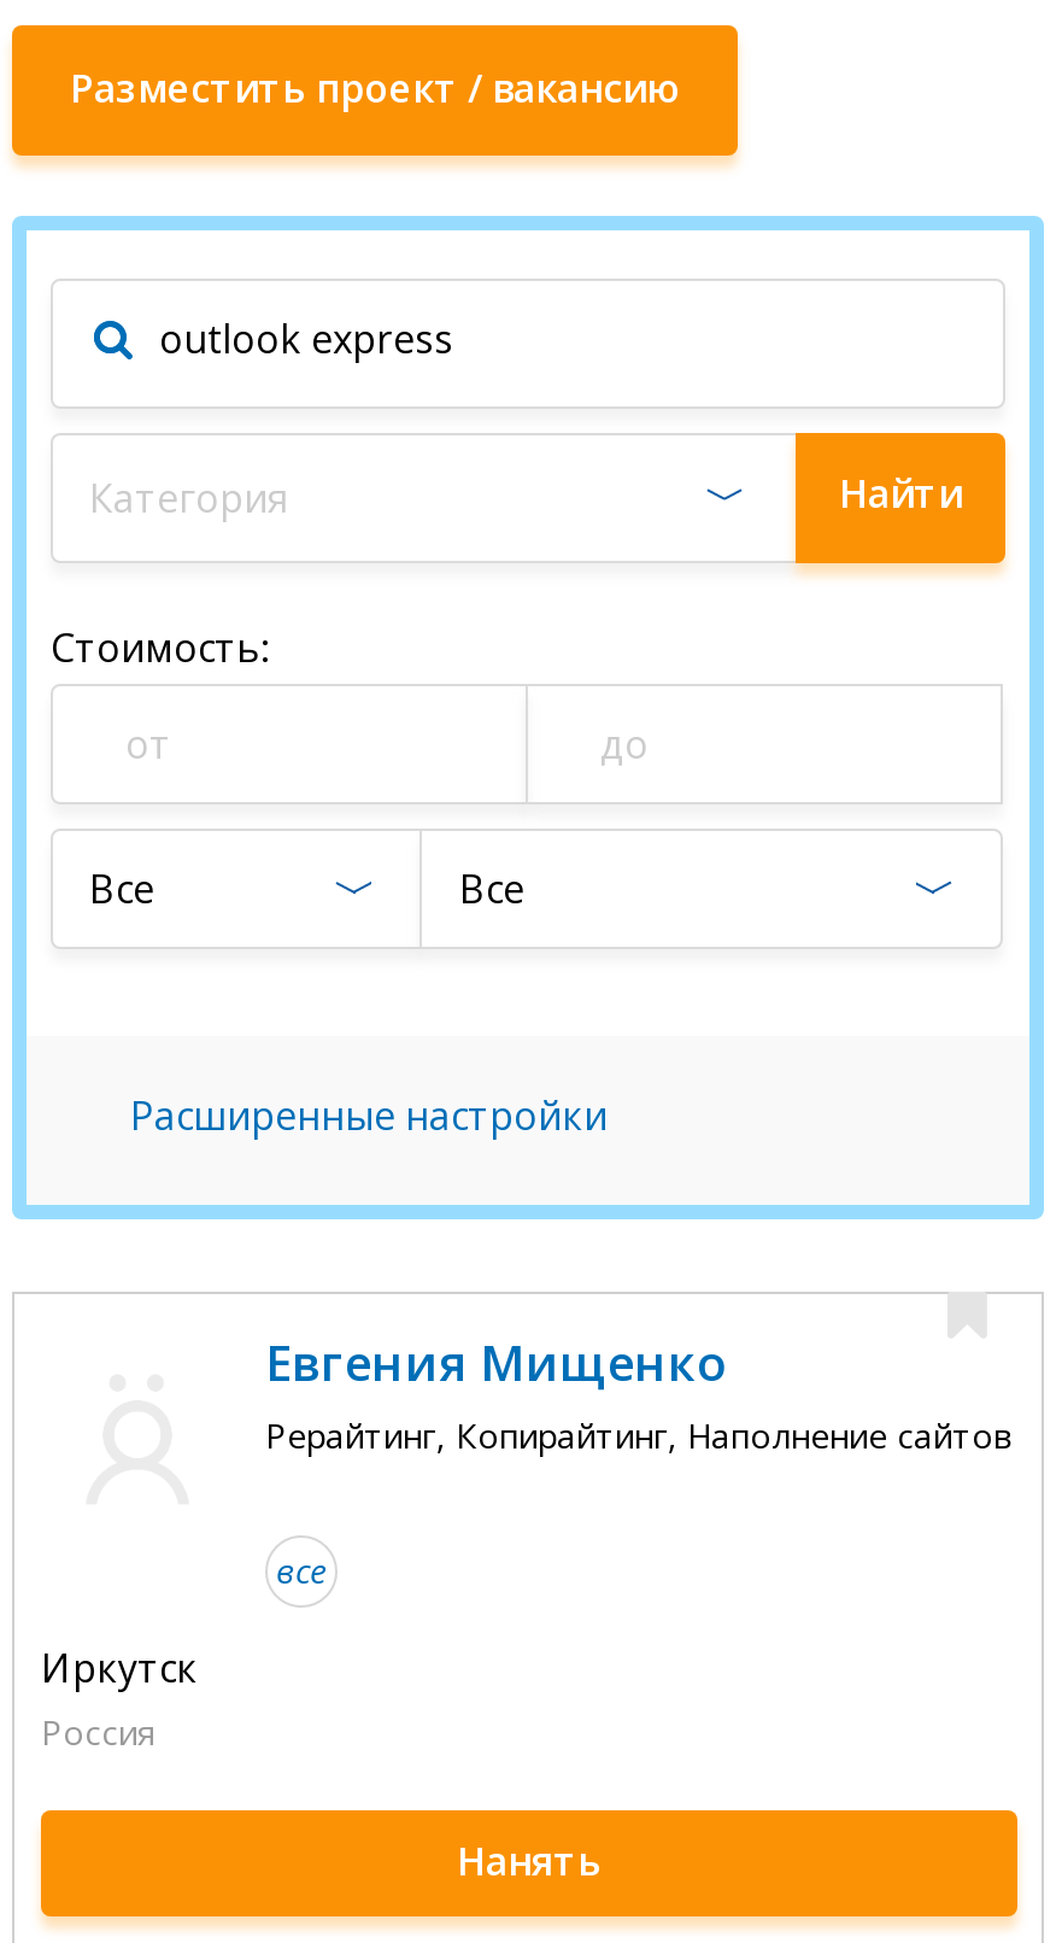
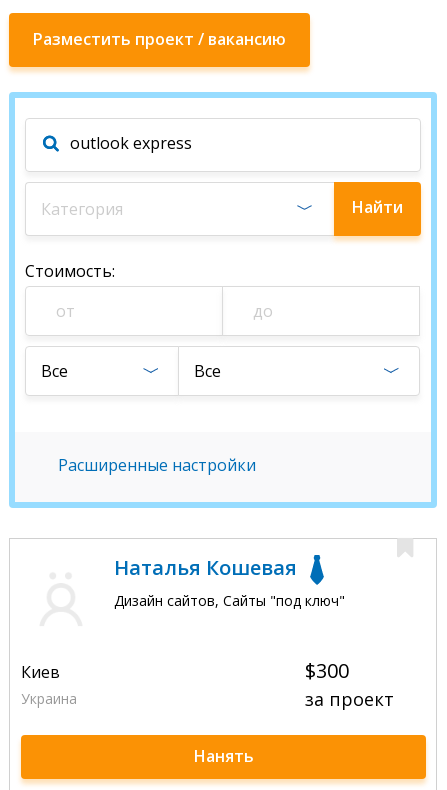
[265,1330,1013,1458] Евгения Мищенко | Рерайтинг, Копирайтинг, Наполнение сайтов -> [114,554,345,610] Наталья Кошевая | Дизайн сайтов, Сайты "под ключ"
[276,1547,327,1593] все -> [21,661,77,708] Киев | Украина
[41,1641,198,1755] Иркутск | Россия -> [305,657,394,711] $300 | за проект

